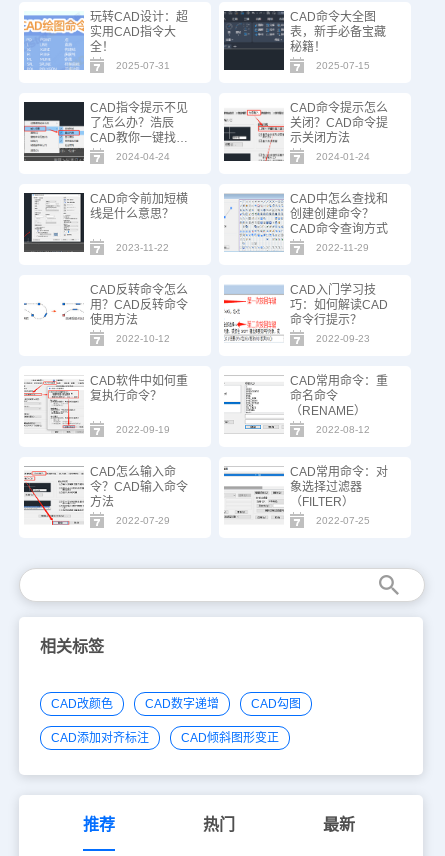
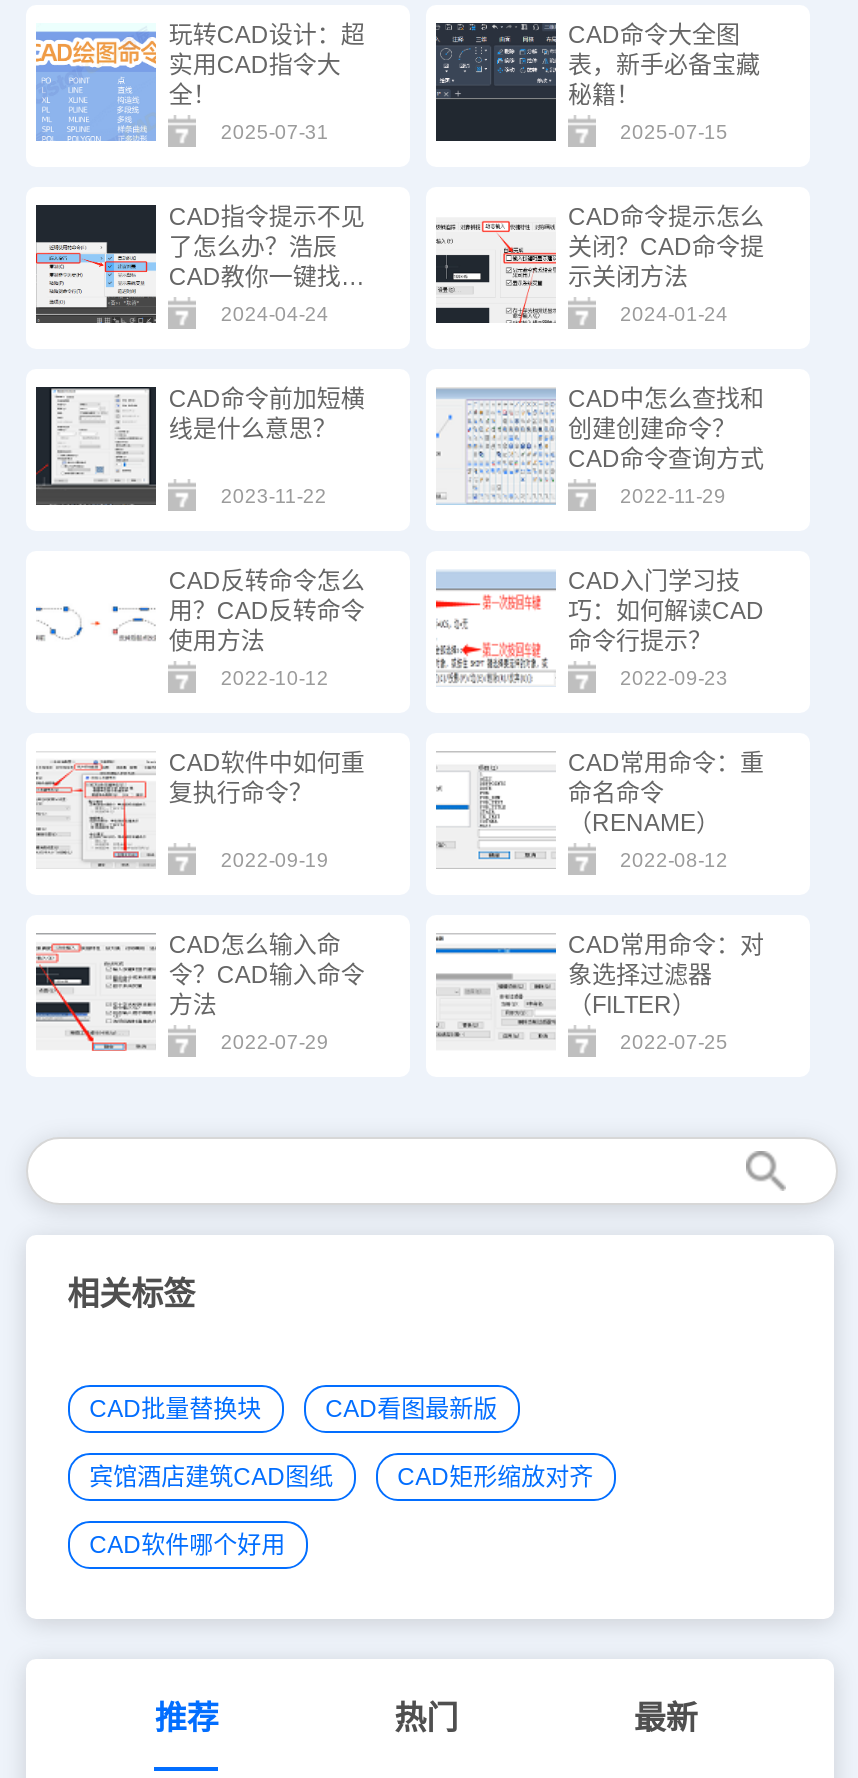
[51,697,301,745] CAD改颜色 | CAD数字递增 | CAD勾图 | CAD添加对齐标注 | CAD倾斜图形变正 -> [89,1395,593,1559] CAD批量替换块 | CAD看图最新版 | 宾馆酒店建筑CAD图纸 | CAD矩形缩放对齐 | CAD软件哪个好用

